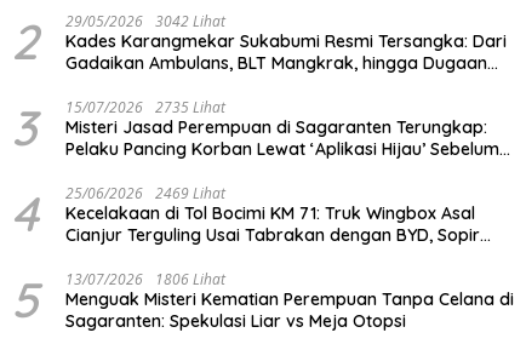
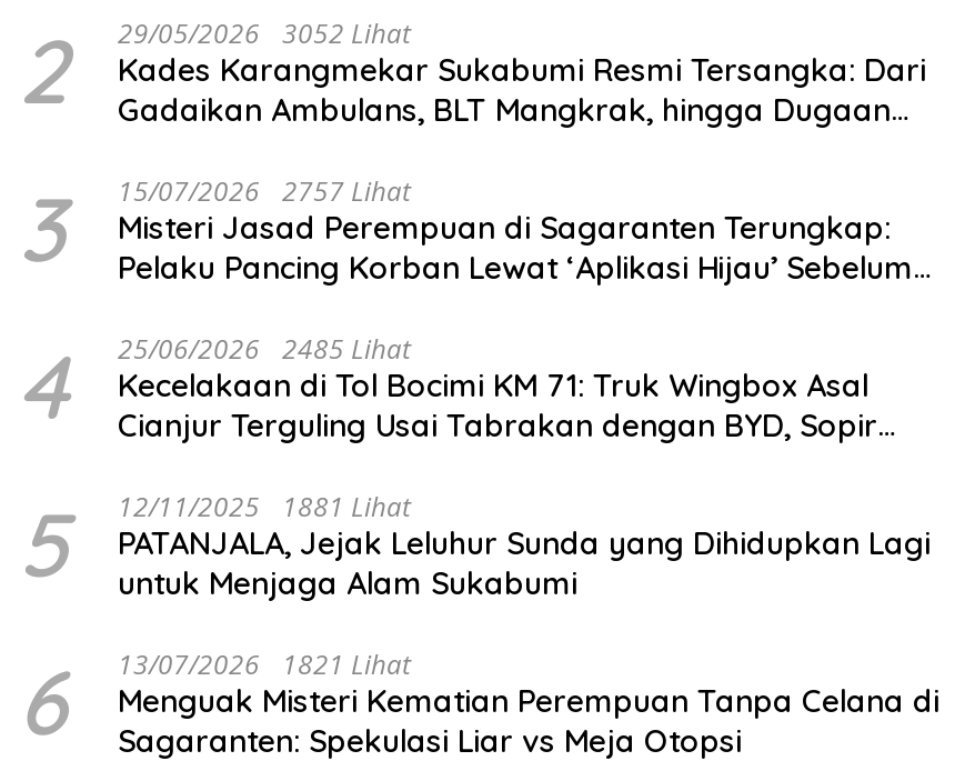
[11,11,507,74] 2 29/05/2026 3042 Lihat Kades Karangmekar Sukabumi Resmi Tersangka: Dari Gadaikan Ambulans, BLT Mangkrak, hingga Dugaan -> [18,14,926,129] 2 29/05/2026 3052 Lihat Kades Karangmekar Sukabumi Resmi Tersangka: Dari Gadaikan Ambulans, BLT Mangkrak, hingga Dugaan
[11,97,499,160] 3 15/07/2026 2735 Lihat Misteri Jasad Perempuan di Sagaranten Terungkap: Pelaku Pancing Korban Lewat ‘Aplikasi Hijau’ Sebelum -> [18,172,913,287] 3 15/07/2026 2757 Lihat Misteri Jasad Perempuan di Sagaranten Terungkap: Pelaku Pancing Korban Lewat ‘Aplikasi Hijau’ Sebelum
[11,183,480,246] 4 25/06/2026 2469 Lihat Kecelakaan di Tol Bocimi KM 71: Truk Wingbox Asal Cianjur Terguling Usai Tabrakan dengan BYD, Sopir -> [18,329,877,445] 4 25/06/2026 2485 Lihat Kecelakaan di Tol Bocimi KM 71: Truk Wingbox Asal Cianjur Terguling Usai Tabrakan dengan BYD, Sopir
[65,269,225,290] 13/07/2026 1806 Lihat -> [18,487,931,756] 12/11/2025 1881 Lihat | PATANJALA, Jejak Leluhur Sunda yang Dihidupkan Lagi | untuk Menjaga Alam Sukabumi | 6 | 13/07/2026 1821 Lihat

